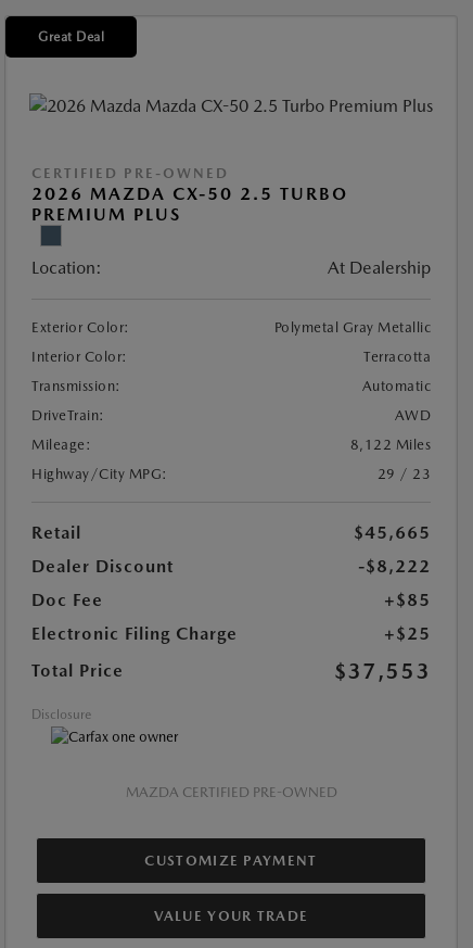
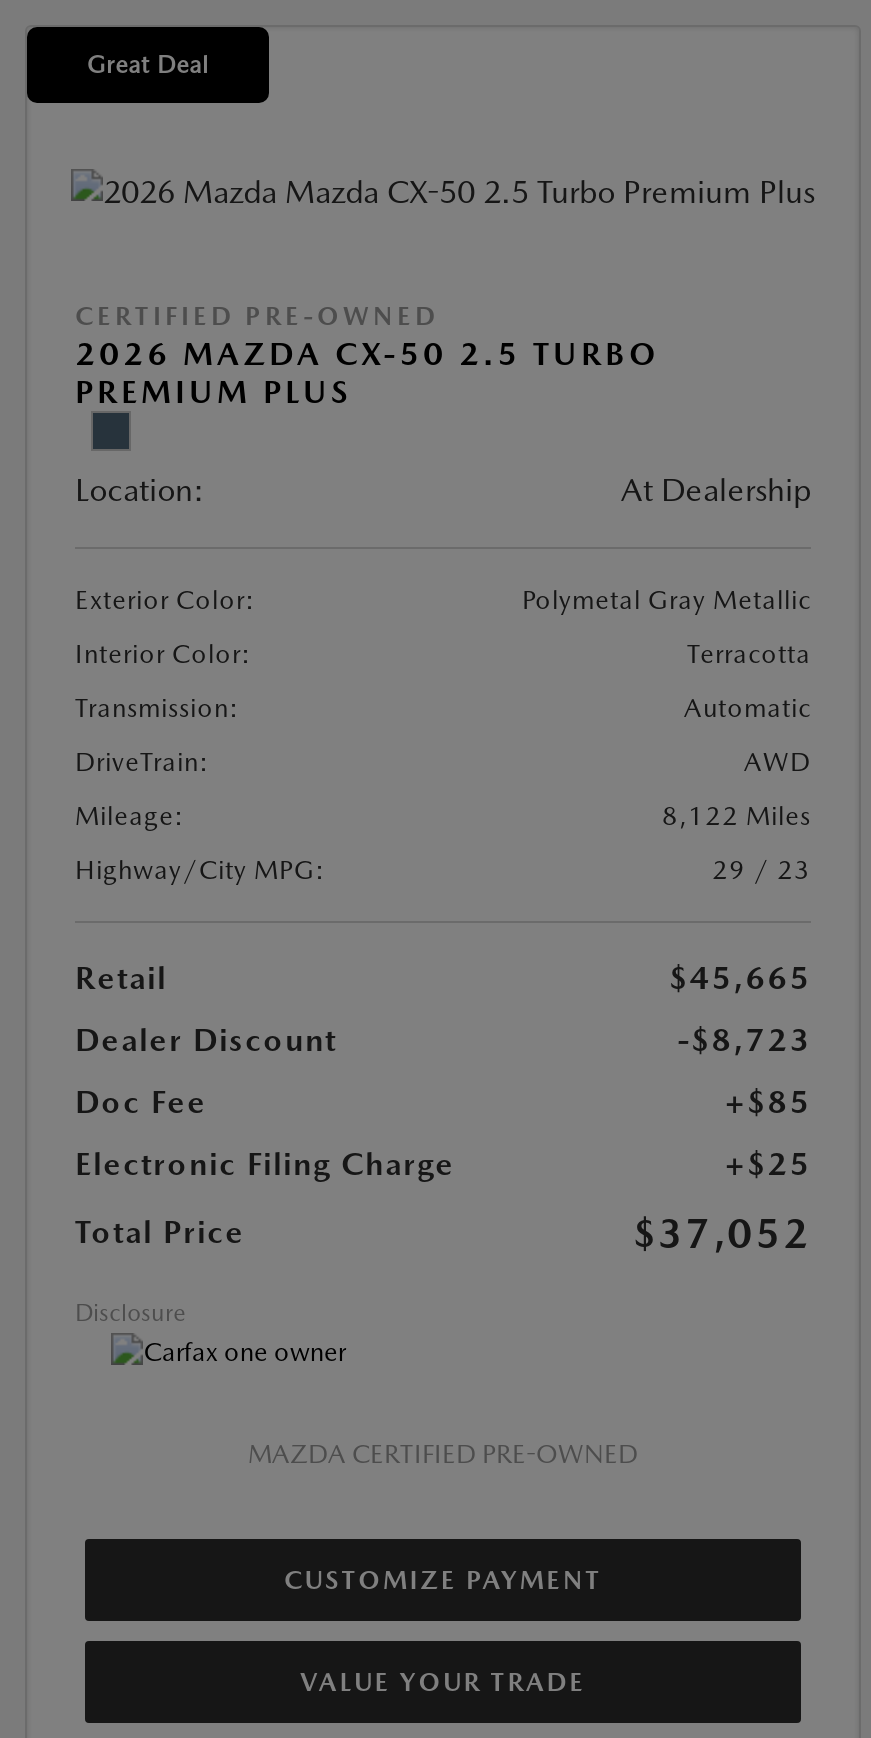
[358,556,431,577] -$8,222 -> [677,1021,811,1059] -$8,723
[334,658,431,684] $37,553 -> [633,1209,811,1257] $37,052

